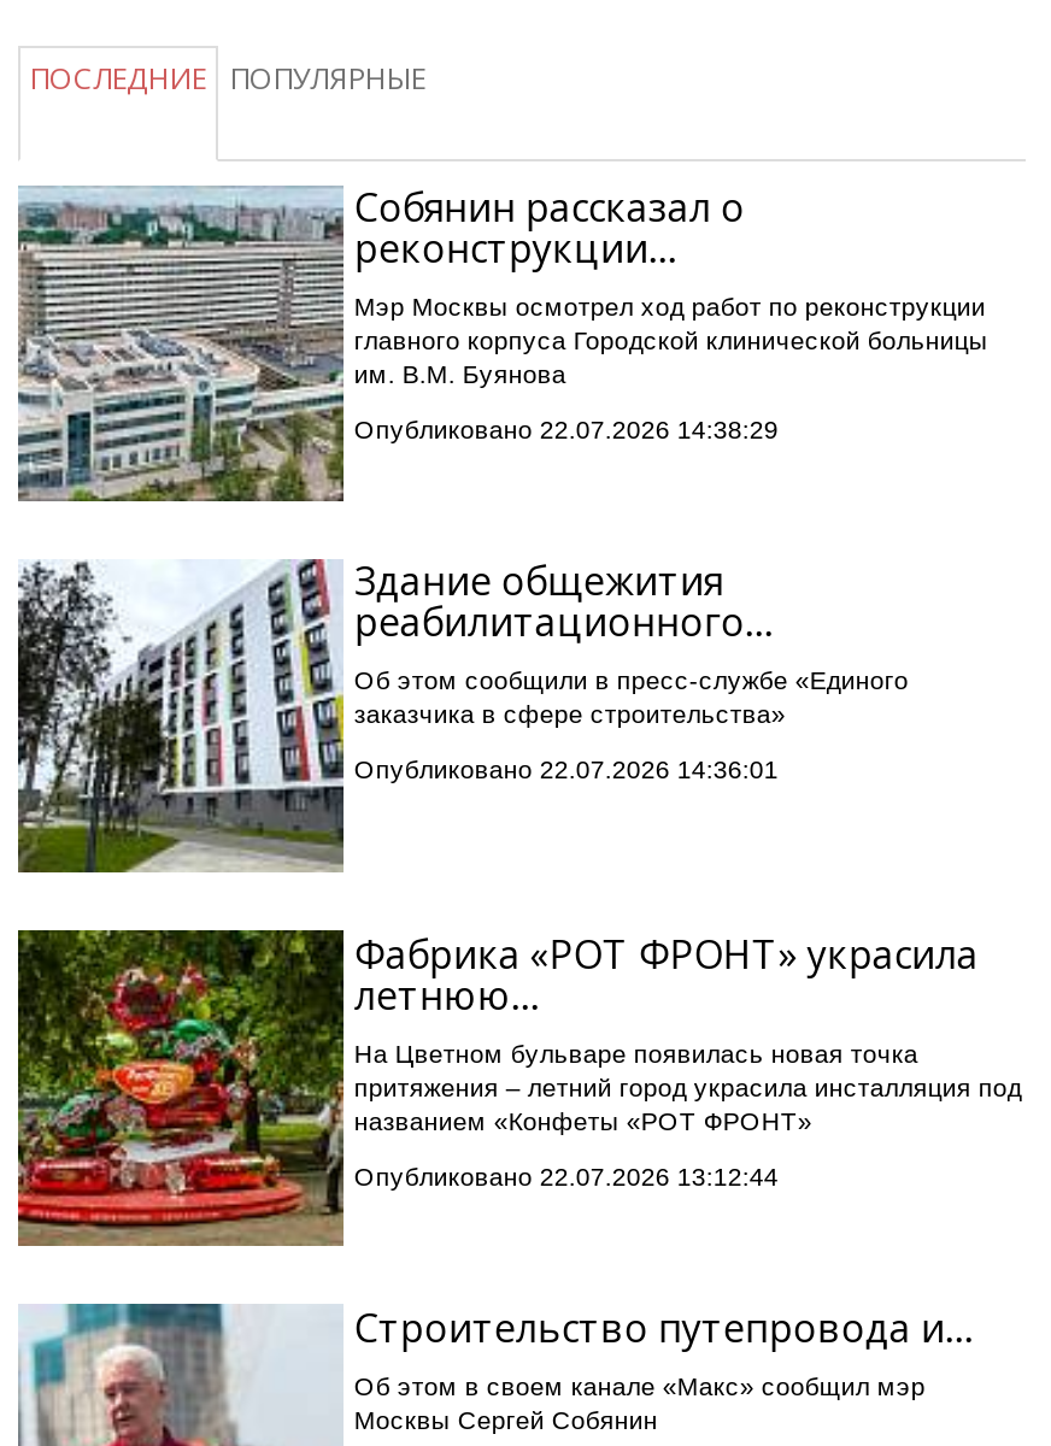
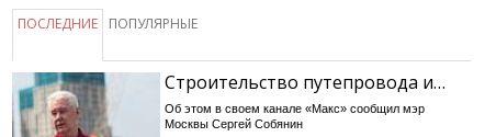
[18,182,988,783] [image] | Собянин рассказал о | реконструкции… | Мэр Москвы осмотрел ход работ по реконструкции | главного корпуса Городской клинической больницы | им. В.М. Буянова | Опубликовано 22.07.2026 14:38:29 | Здание общежития | реабилитационного… | Об этом сообщили в пресс-службе «Единого | заказчика в сфере строительства» | Опубликовано 22.07.2026 14:36:01 -> none
[16,559,1022,1190] [image] | Фабрика «РОТ ФРОНТ» украсила | летнюю… | На Цветном бульваре появилась новая точка | притяжения – летний город украсила инсталляция под | названием «Конфеты «РОТ ФРОНТ» | Опубликовано 22.07.2026 13:12:44 -> none
[16,928,346,1248] [image] -> none

